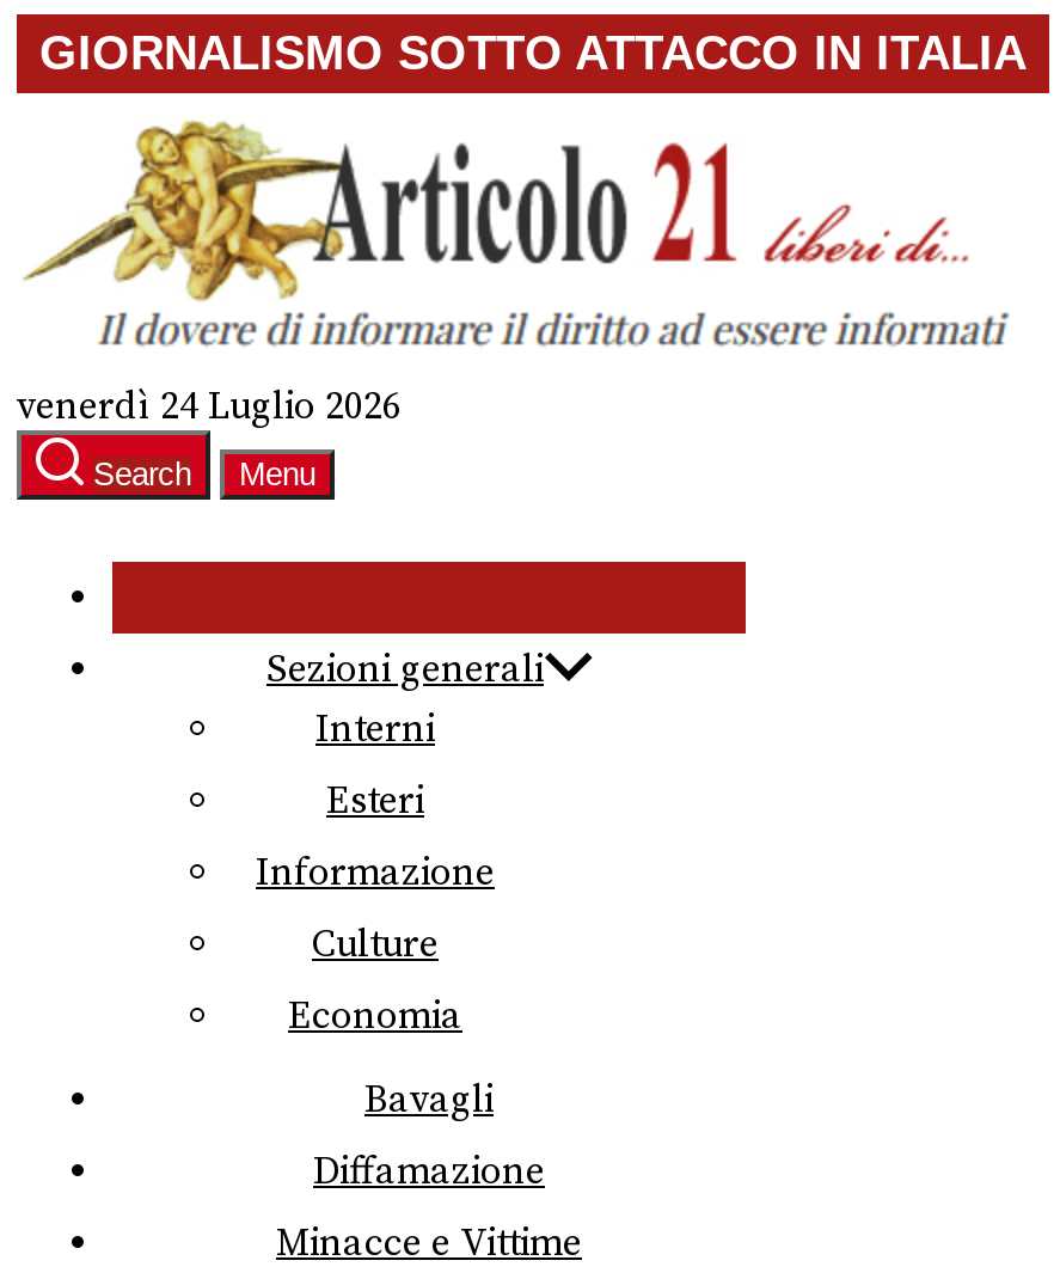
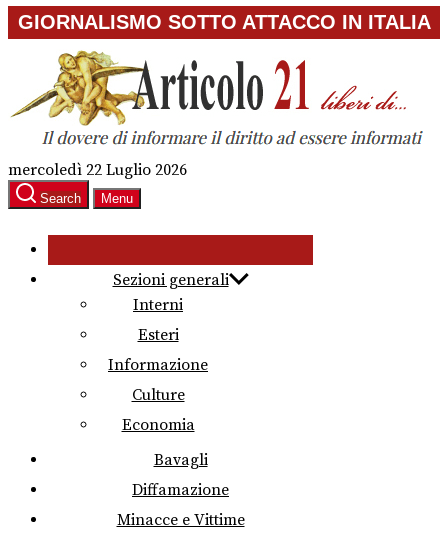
[17,383,402,430] venerdì 24 Luglio 2026 -> [8,160,187,180] mercoledì 22 Luglio 2026

